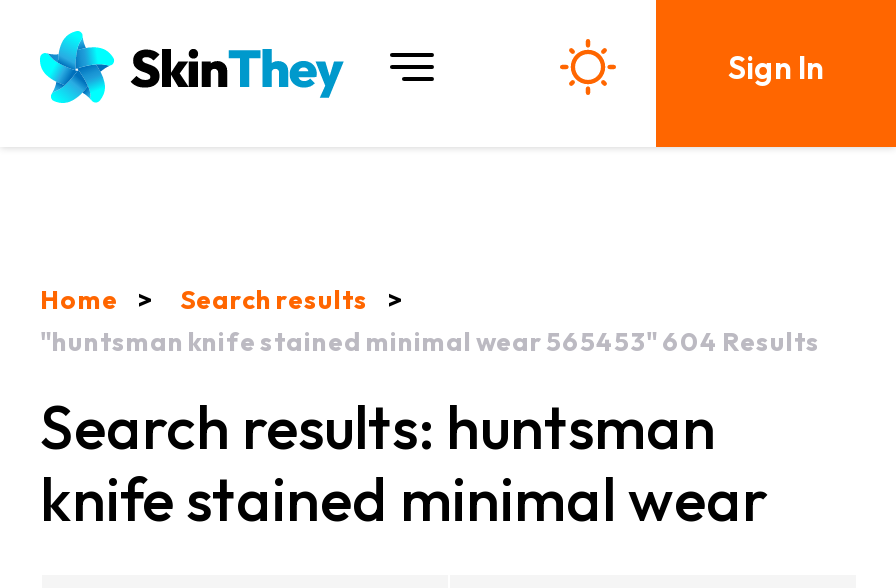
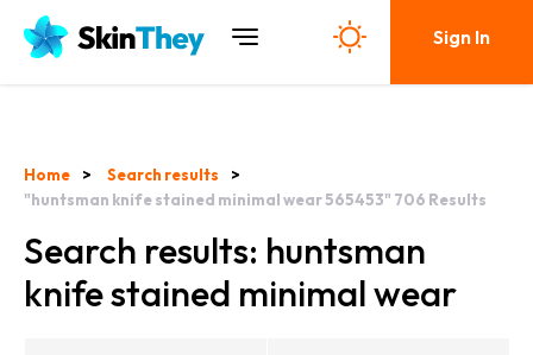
[40,325,820,357] "huntsman knife stained minimal wear 565453" 604 Results -> [24,190,487,209] "huntsman knife stained minimal wear 565453" 706 Results

